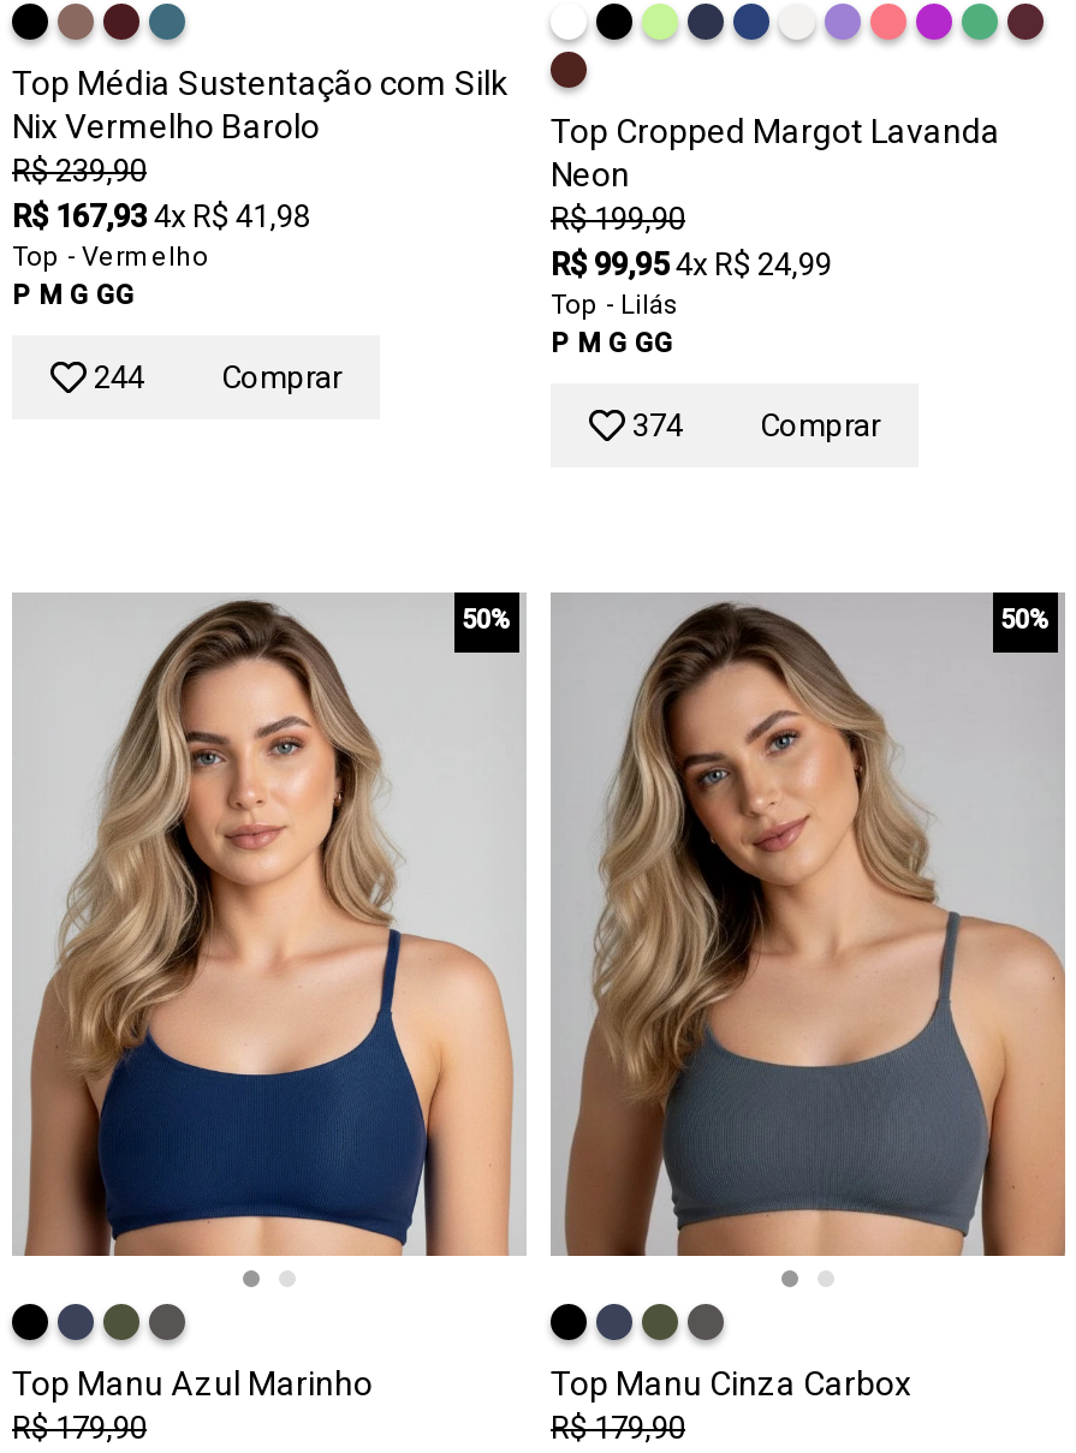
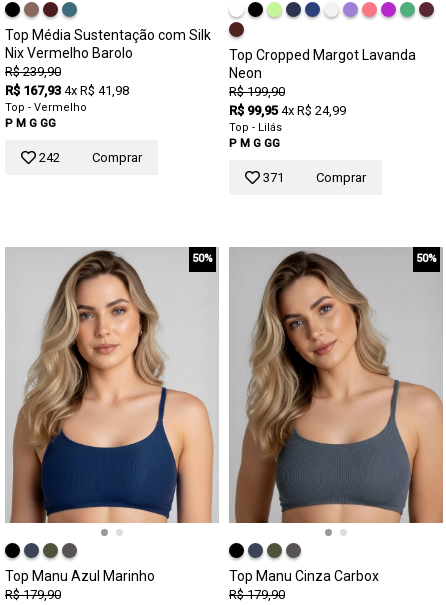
[94,360,144,396] 244 -> [39,150,60,165] 242
[632,409,683,445] 374 -> [263,170,284,185] 371

